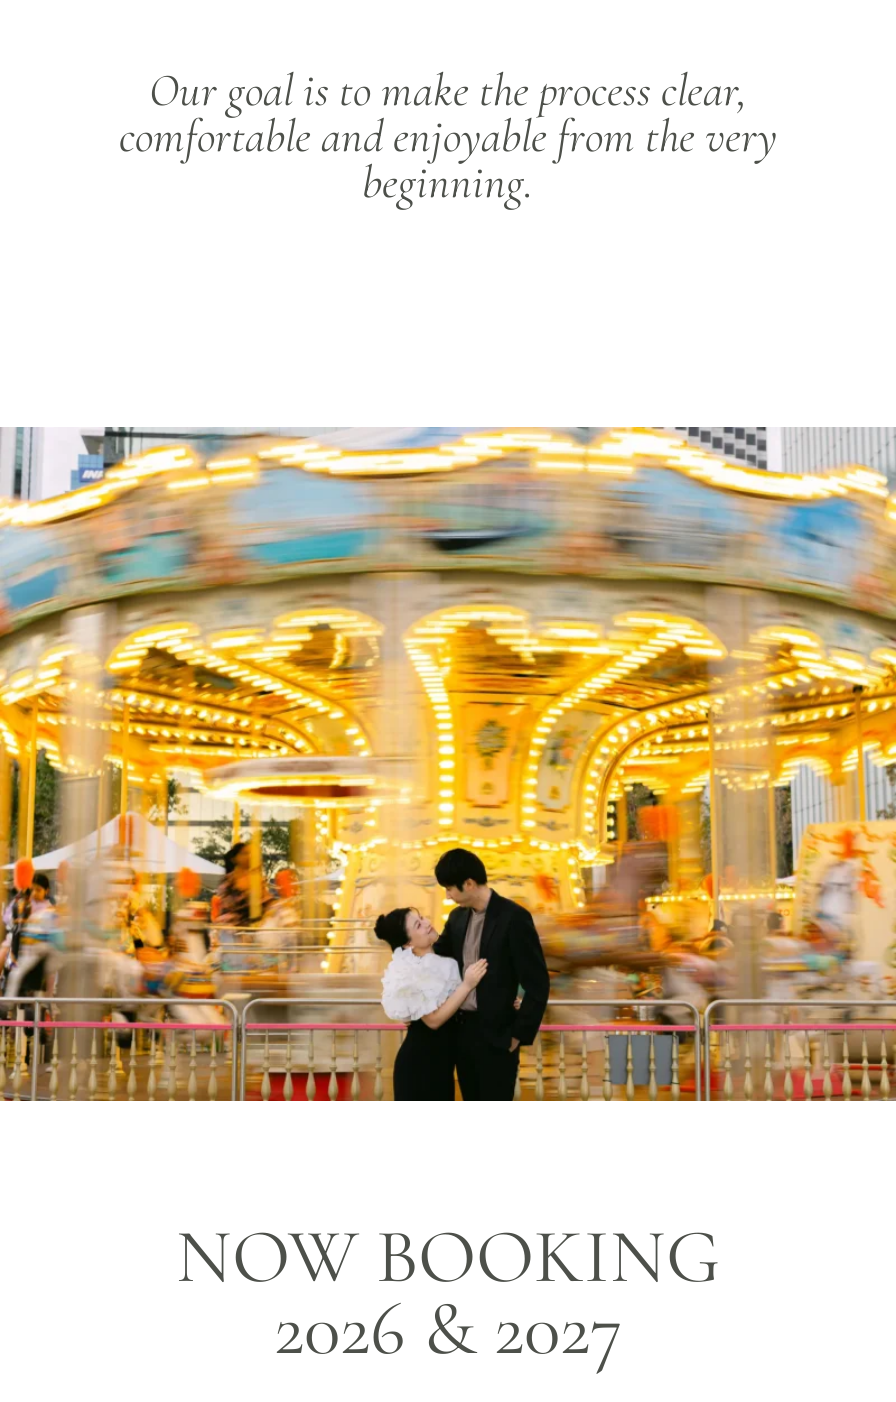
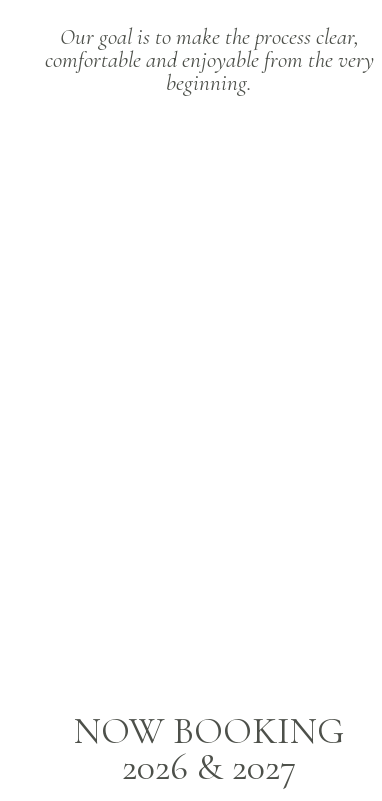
[6,425,890,1105] [image] -> none

